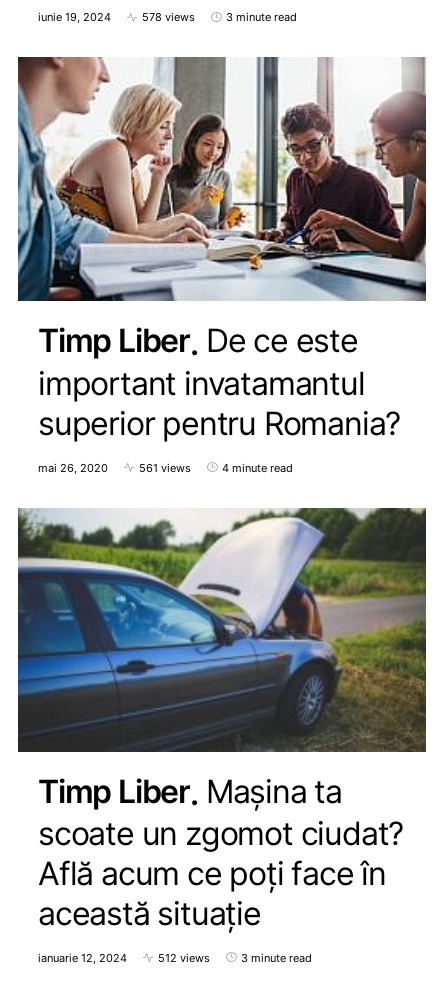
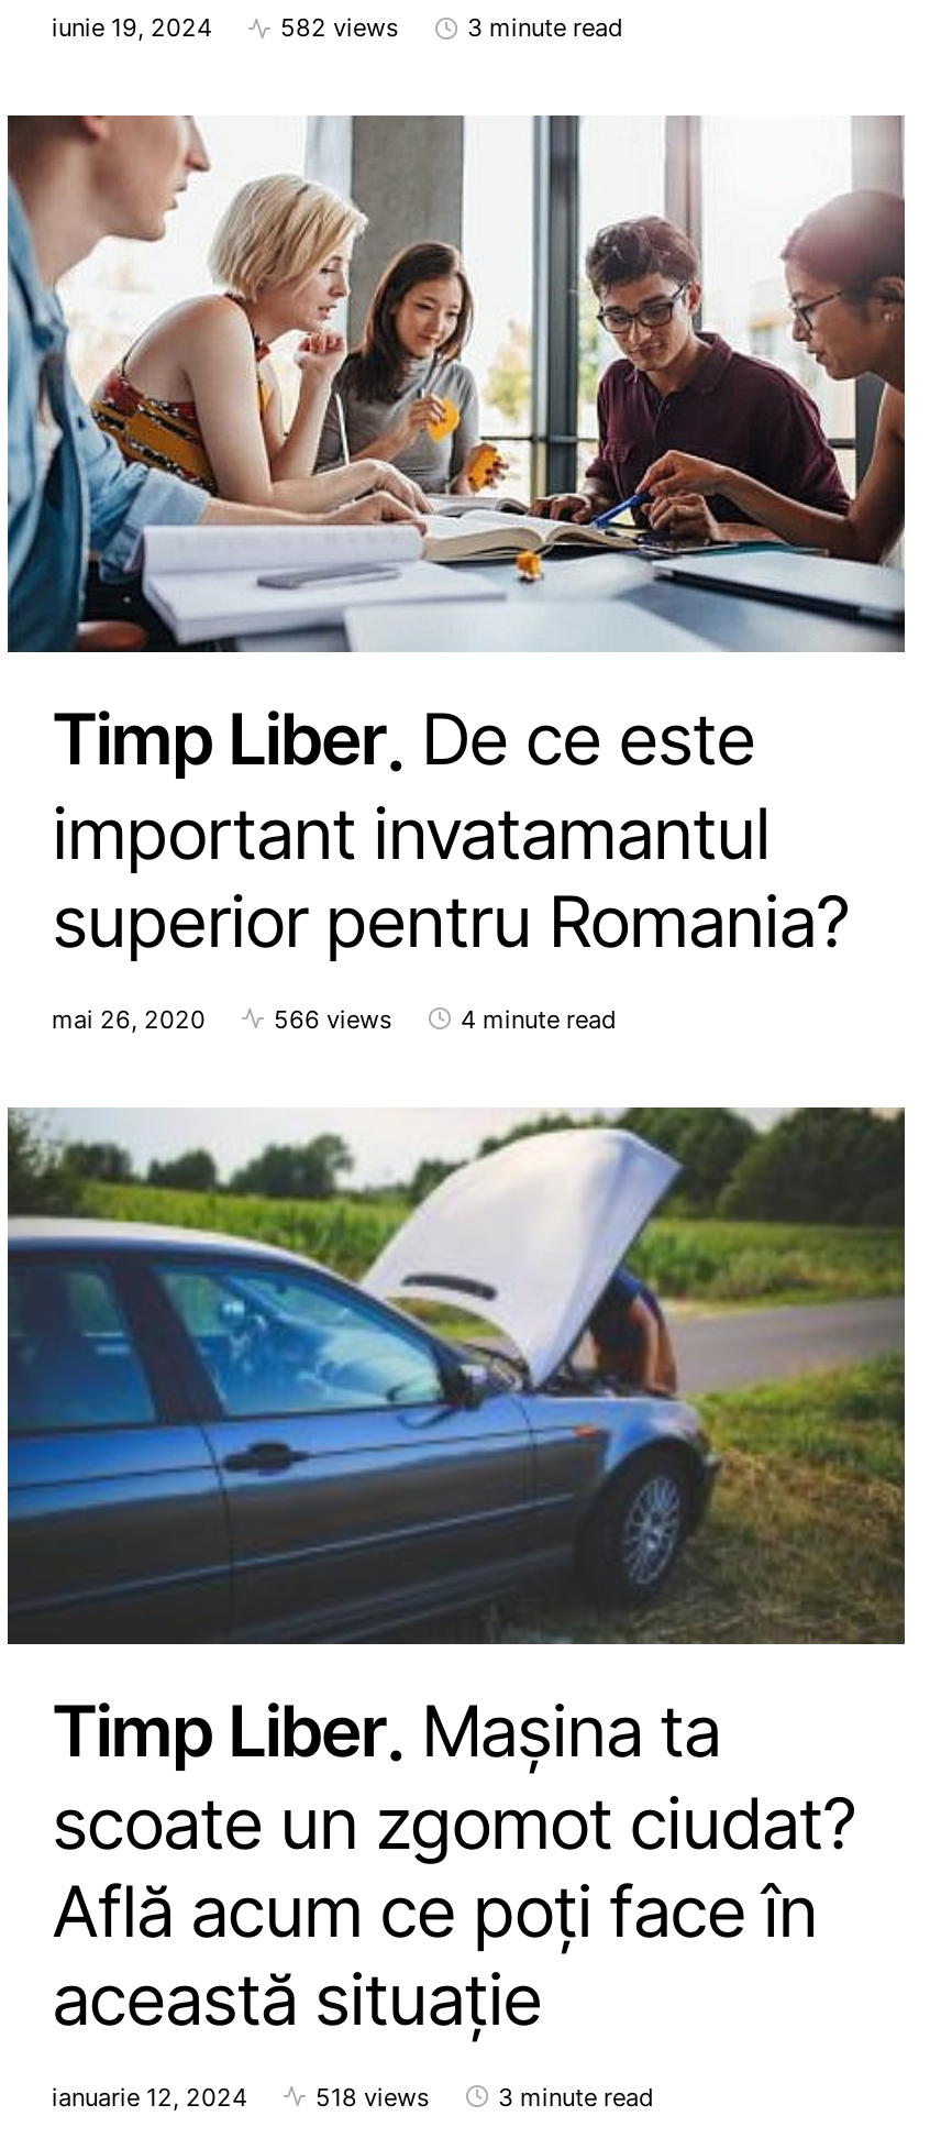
[142,10,195,24] 578 views -> [280,13,399,44] 582 views
[139,460,191,474] 561 views -> [274,1003,392,1034] 566 views
[158,951,210,965] 512 views -> [315,2081,430,2112] 518 views

